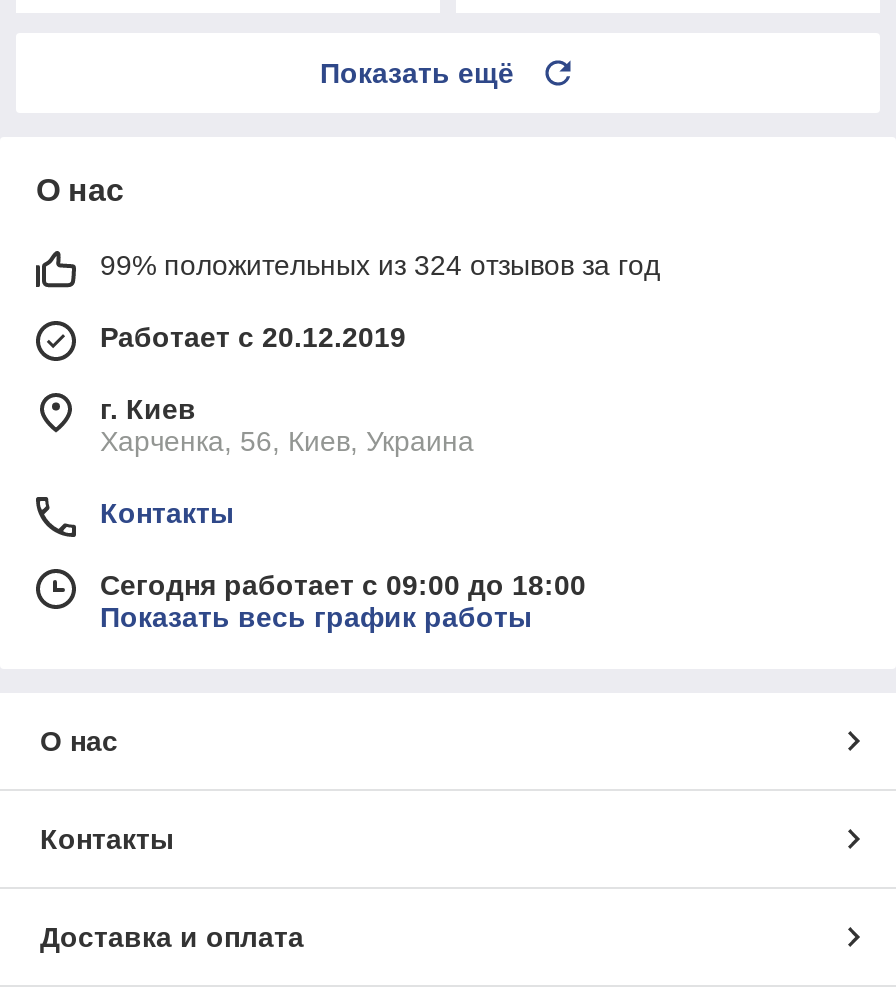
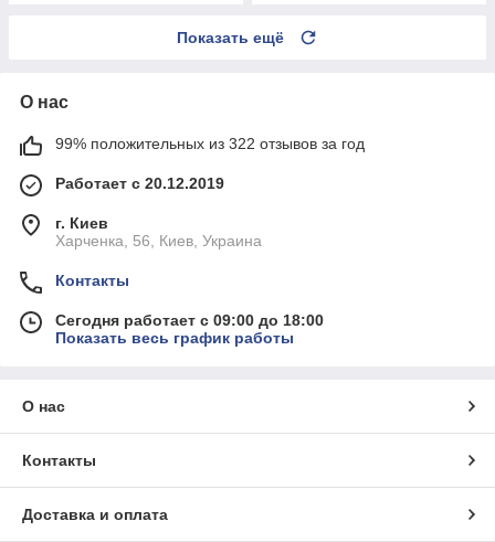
[100,249,660,281] 99% положительных из 324 отзывов за год -> [55,134,365,152] 99% положительных из 322 отзывов за год

